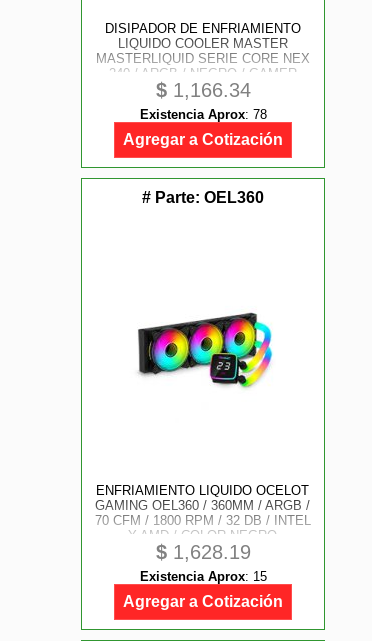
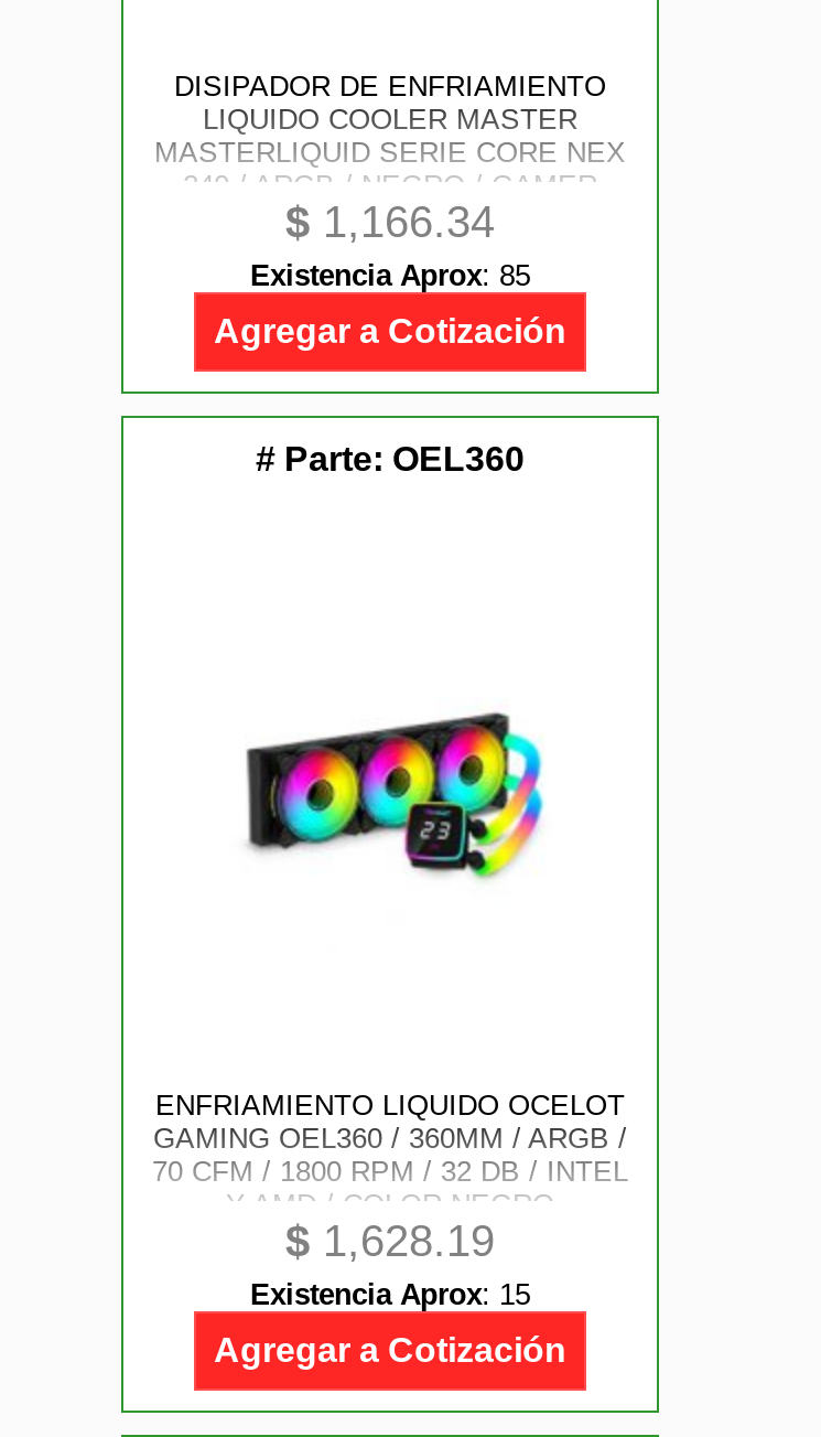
[139,107,266,122] Existencia Aprox: 78 -> [250,259,530,292] Existencia Aprox: 85

